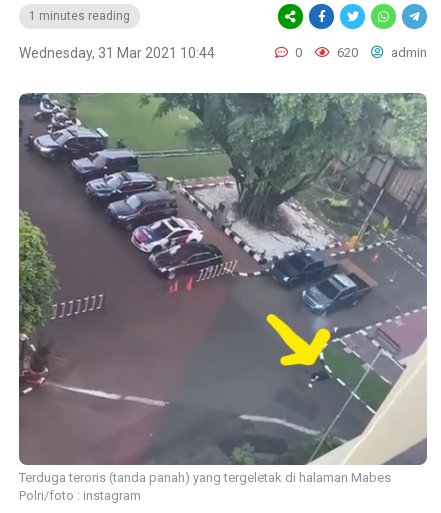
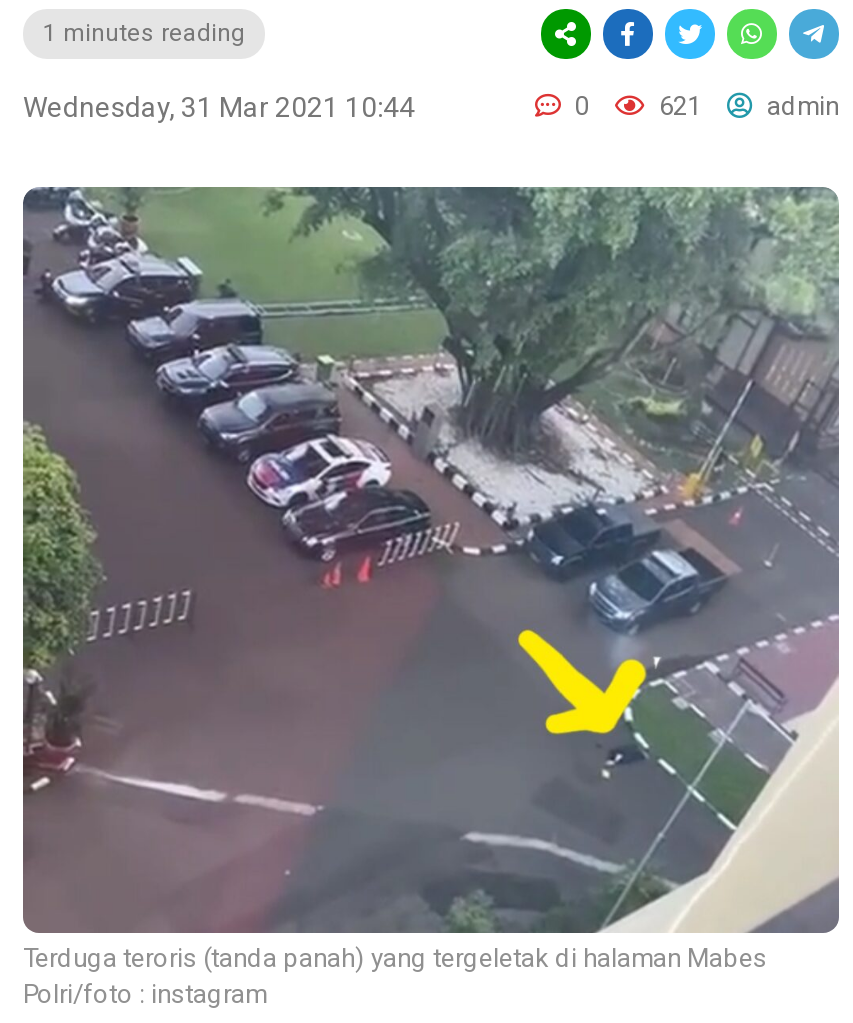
[292,45,427,60] 0 620 admin -> [569,91,839,121] 0 621 admin

